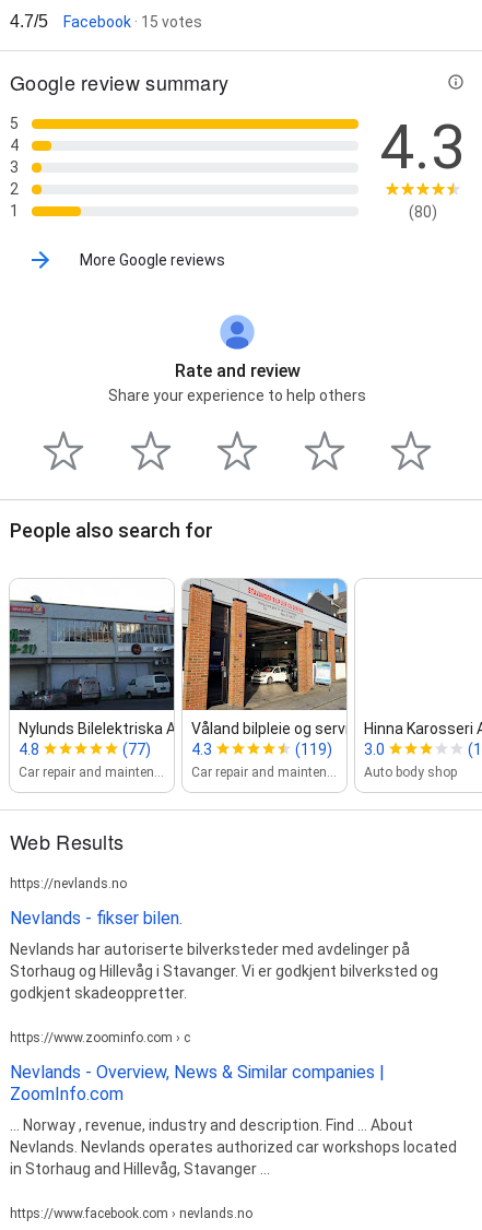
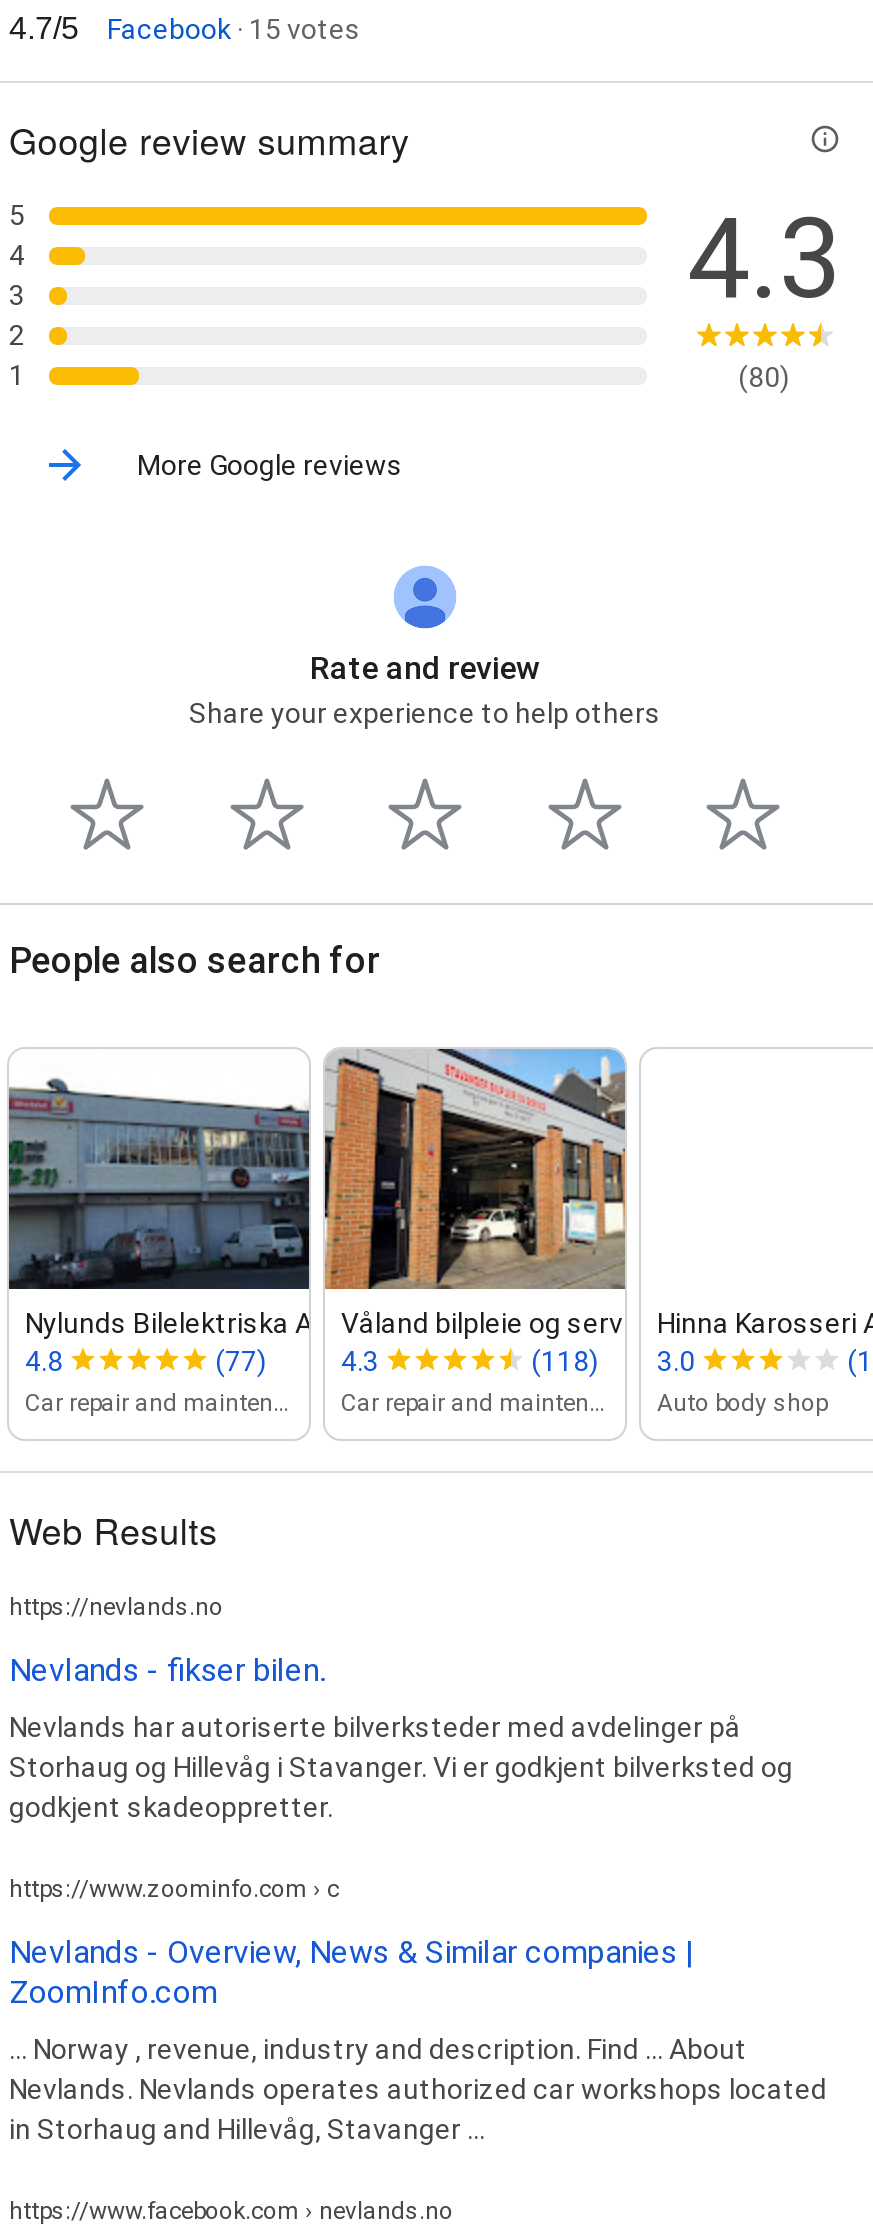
[295,740,385,758] (119) 3.0 -> [531,1344,695,1376] (118) 3.0

